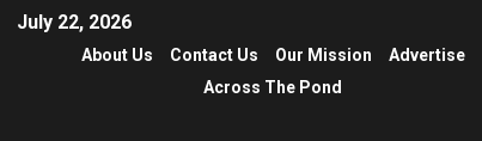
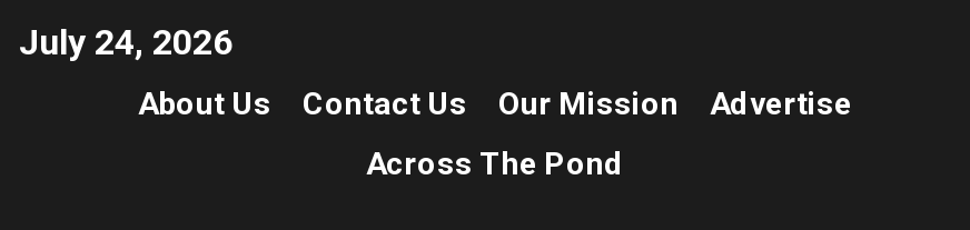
[17,11,132,34] July 22, 2026 -> [19,22,232,64] July 24, 2026

